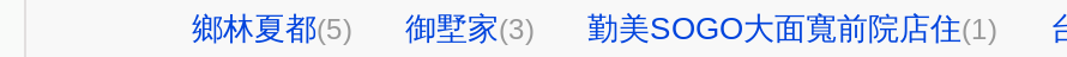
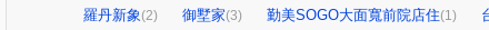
[192,11,352,46] 鄉林夏都(5) -> [83,7,158,23] 羅丹新象(2)

